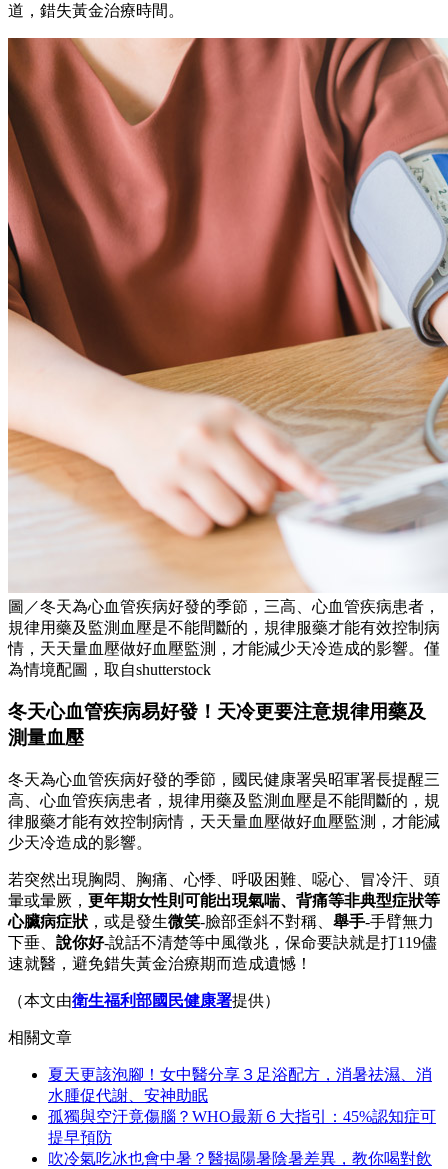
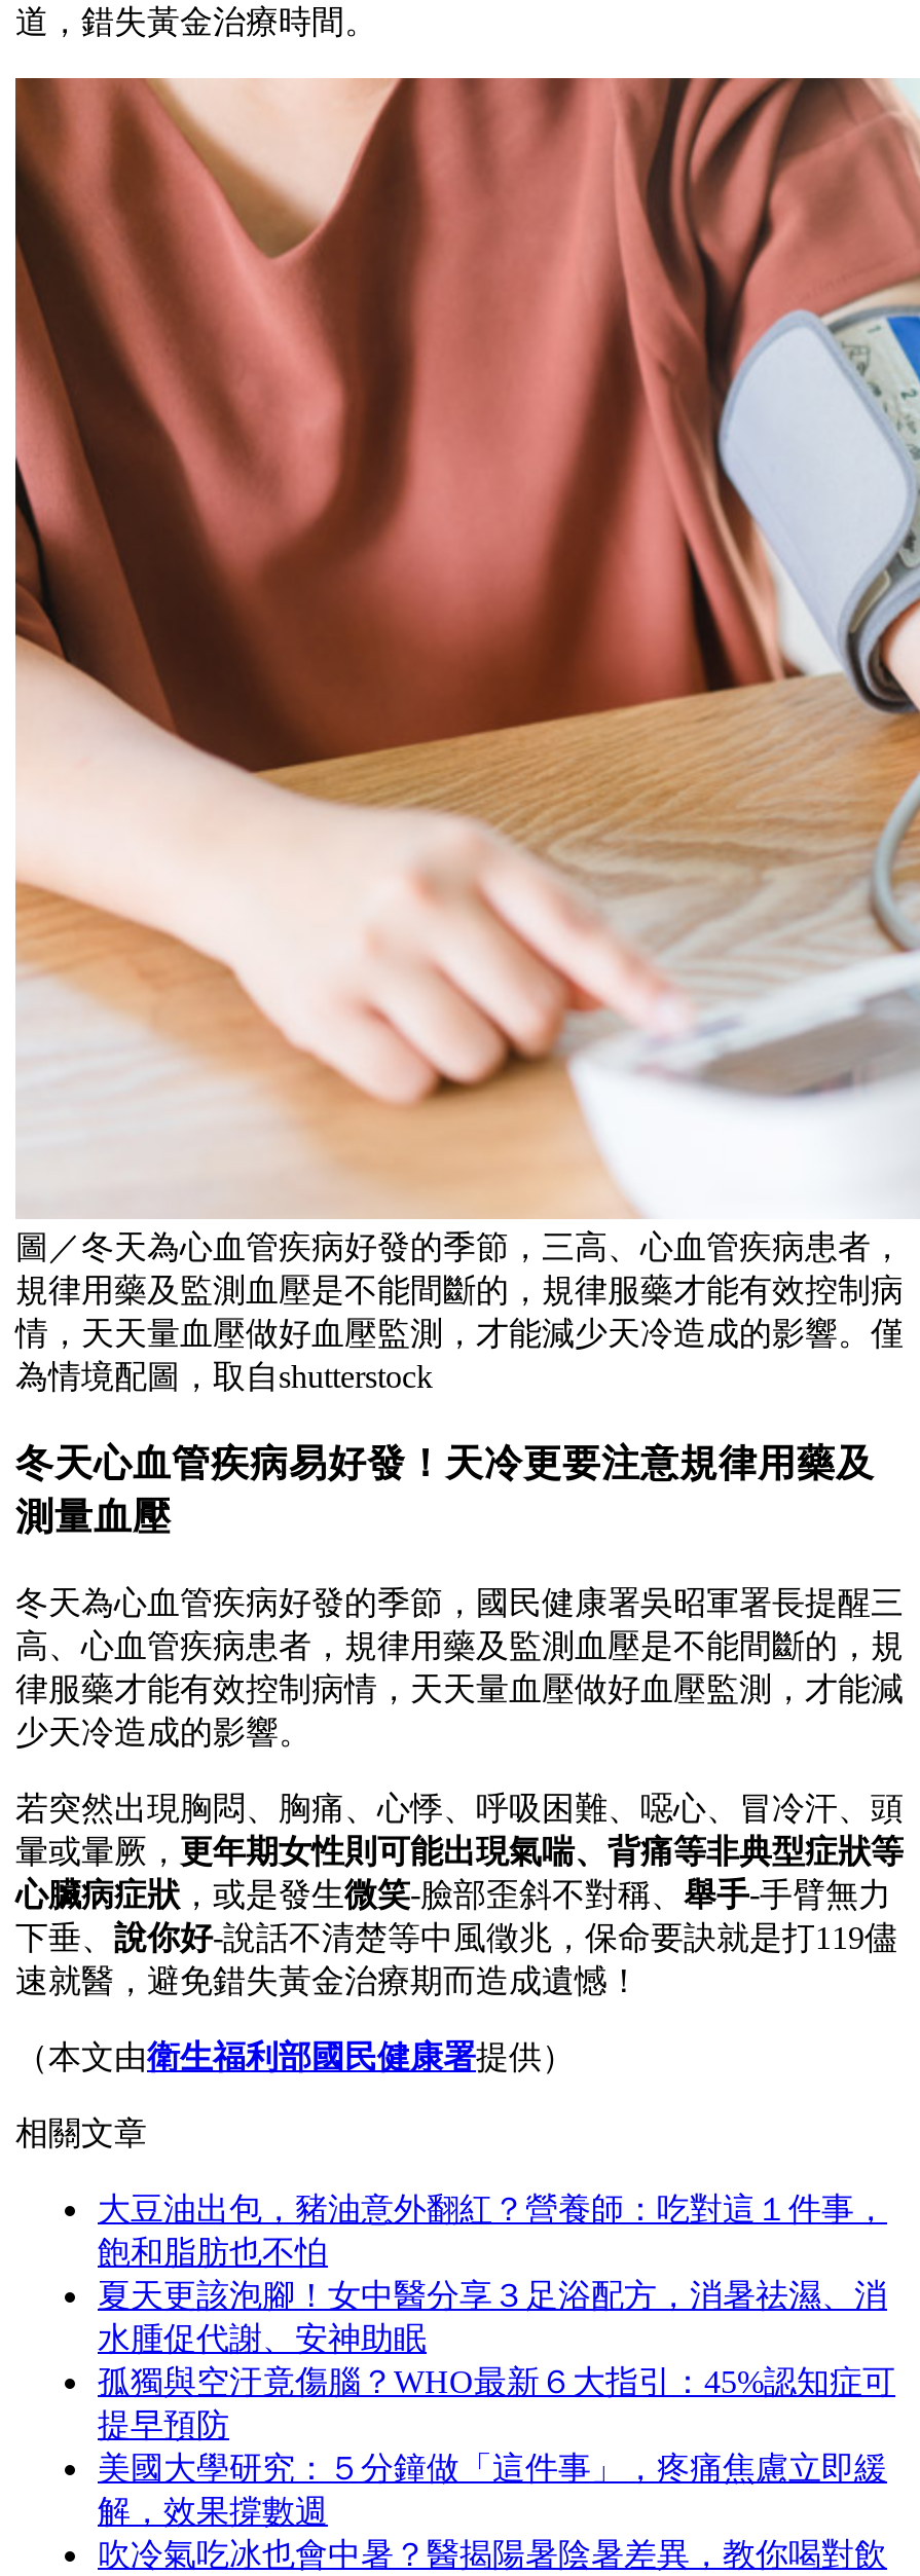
none -> [98,2192,887,2270] 大豆油出包，豬油意外翻紅？營養師：吃對這１件事， | 飽和脂肪也不怕
none -> [98,2451,887,2529] 美國大學研究：５分鐘做「這件事」，疼痛焦慮立即緩 | 解，效果撐數週

